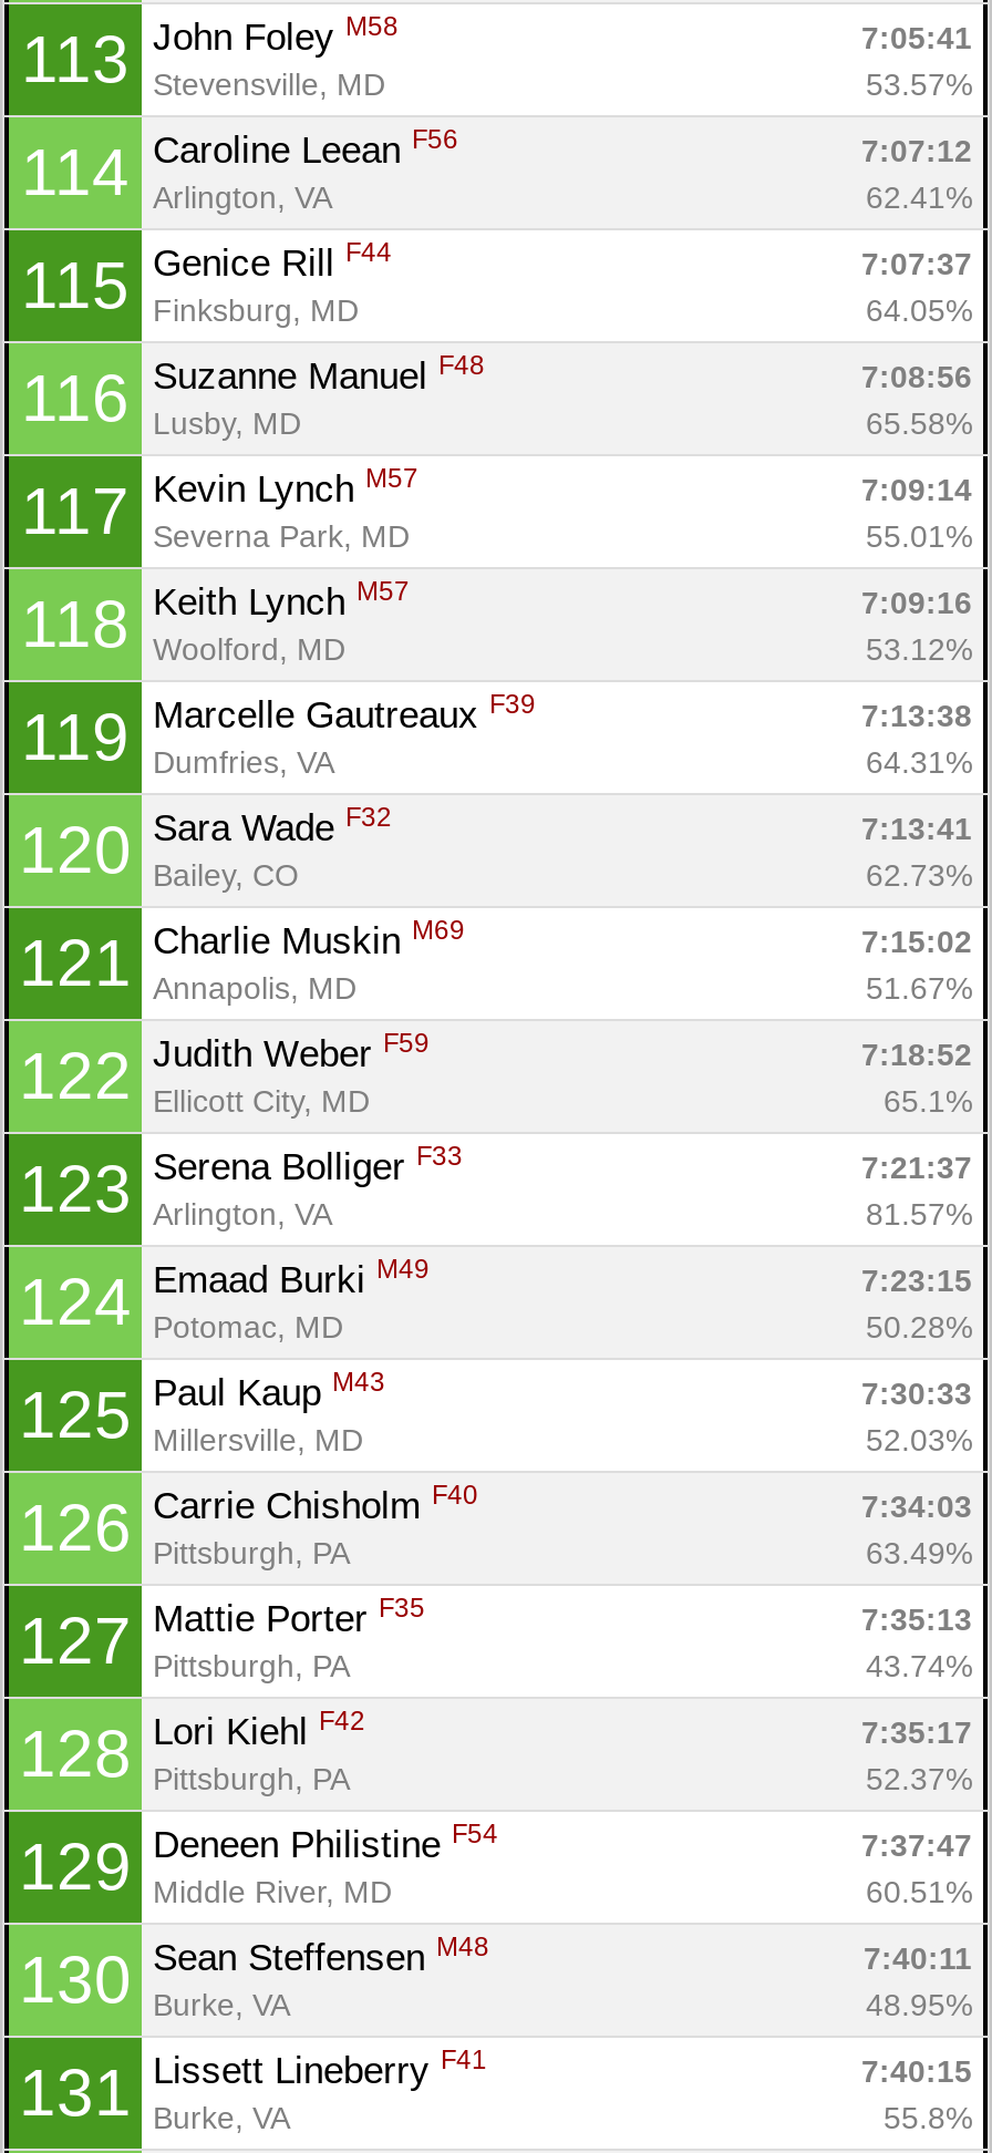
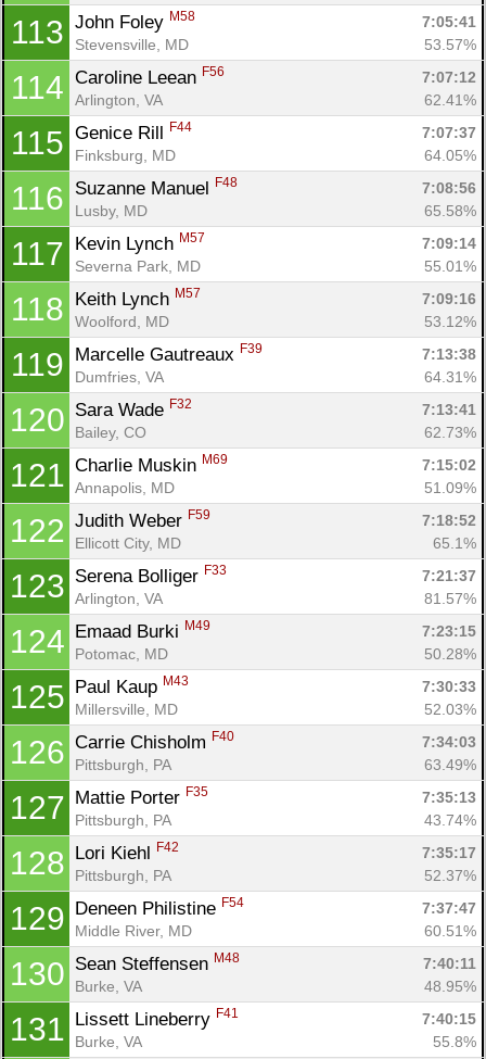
[866,970,972,1005] 51.67% -> [424,479,476,496] 51.09%

